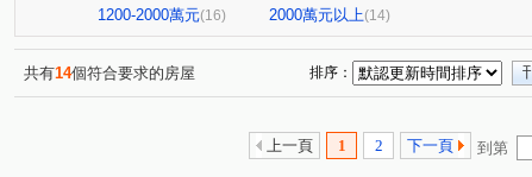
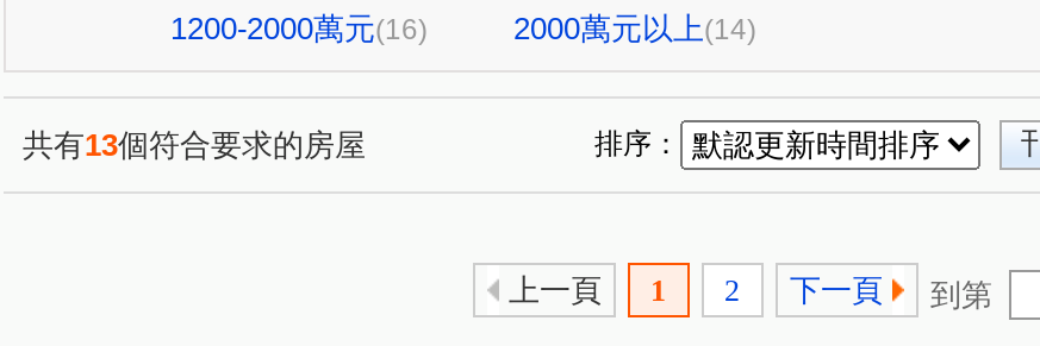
[24,64,195,82] 共有14個符合要求的房屋 -> [23,127,366,163] 共有13個符合要求的房屋

